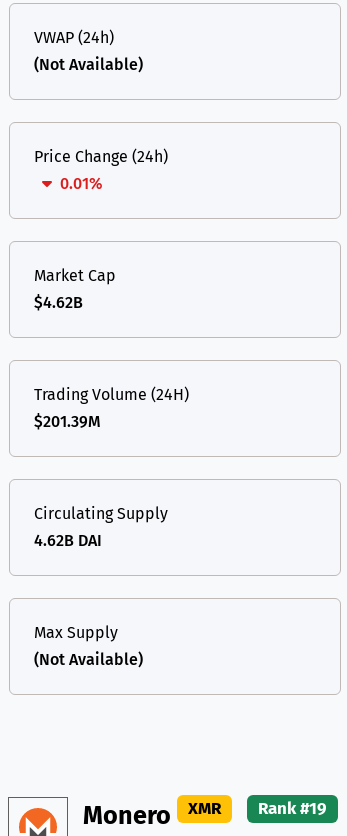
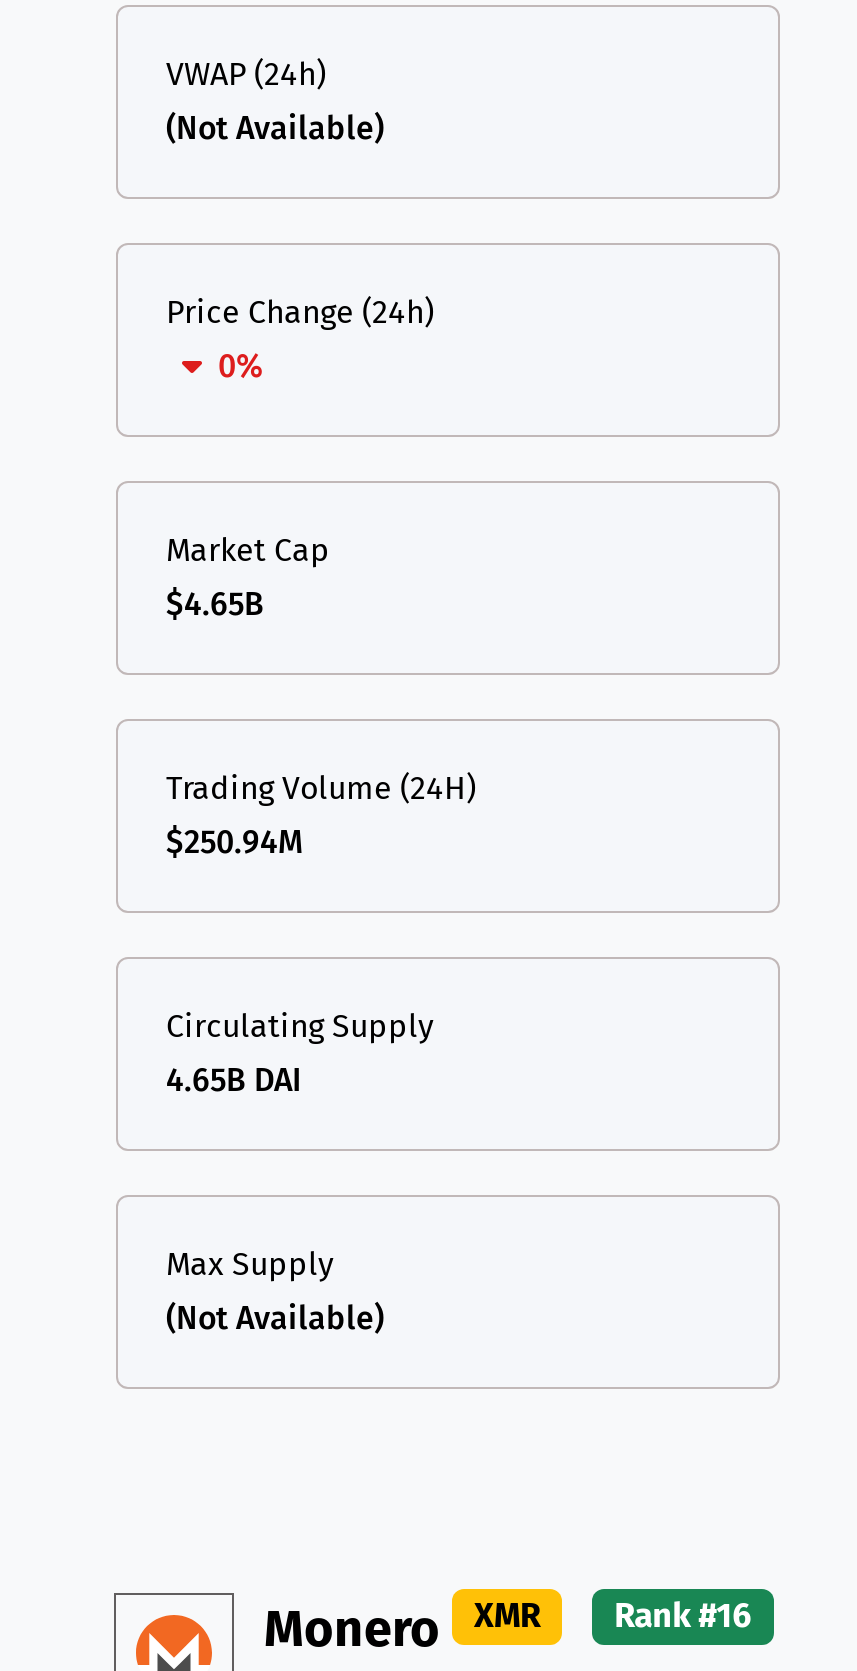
[60,174,103,193] 0.01% -> [218,347,264,385] 0%
[34,293,83,312] $4.62B -> [166,585,264,623] $4.65B
[34,412,101,431] $201.39M -> [166,823,304,861] $250.94M
[34,531,102,550] 4.62B DAI -> [166,1061,302,1099] 4.65B DAI
[83,798,327,830] Monero XMR Rank #19 -> [264,1596,752,1659] Monero XMR Rank #16

